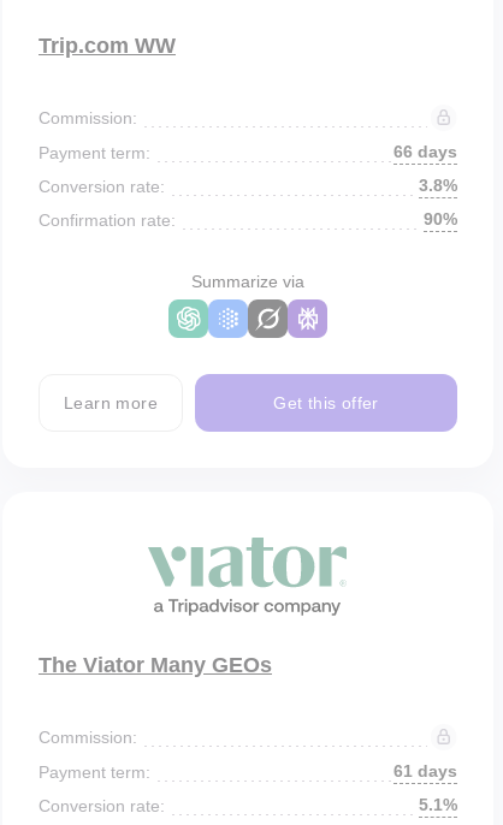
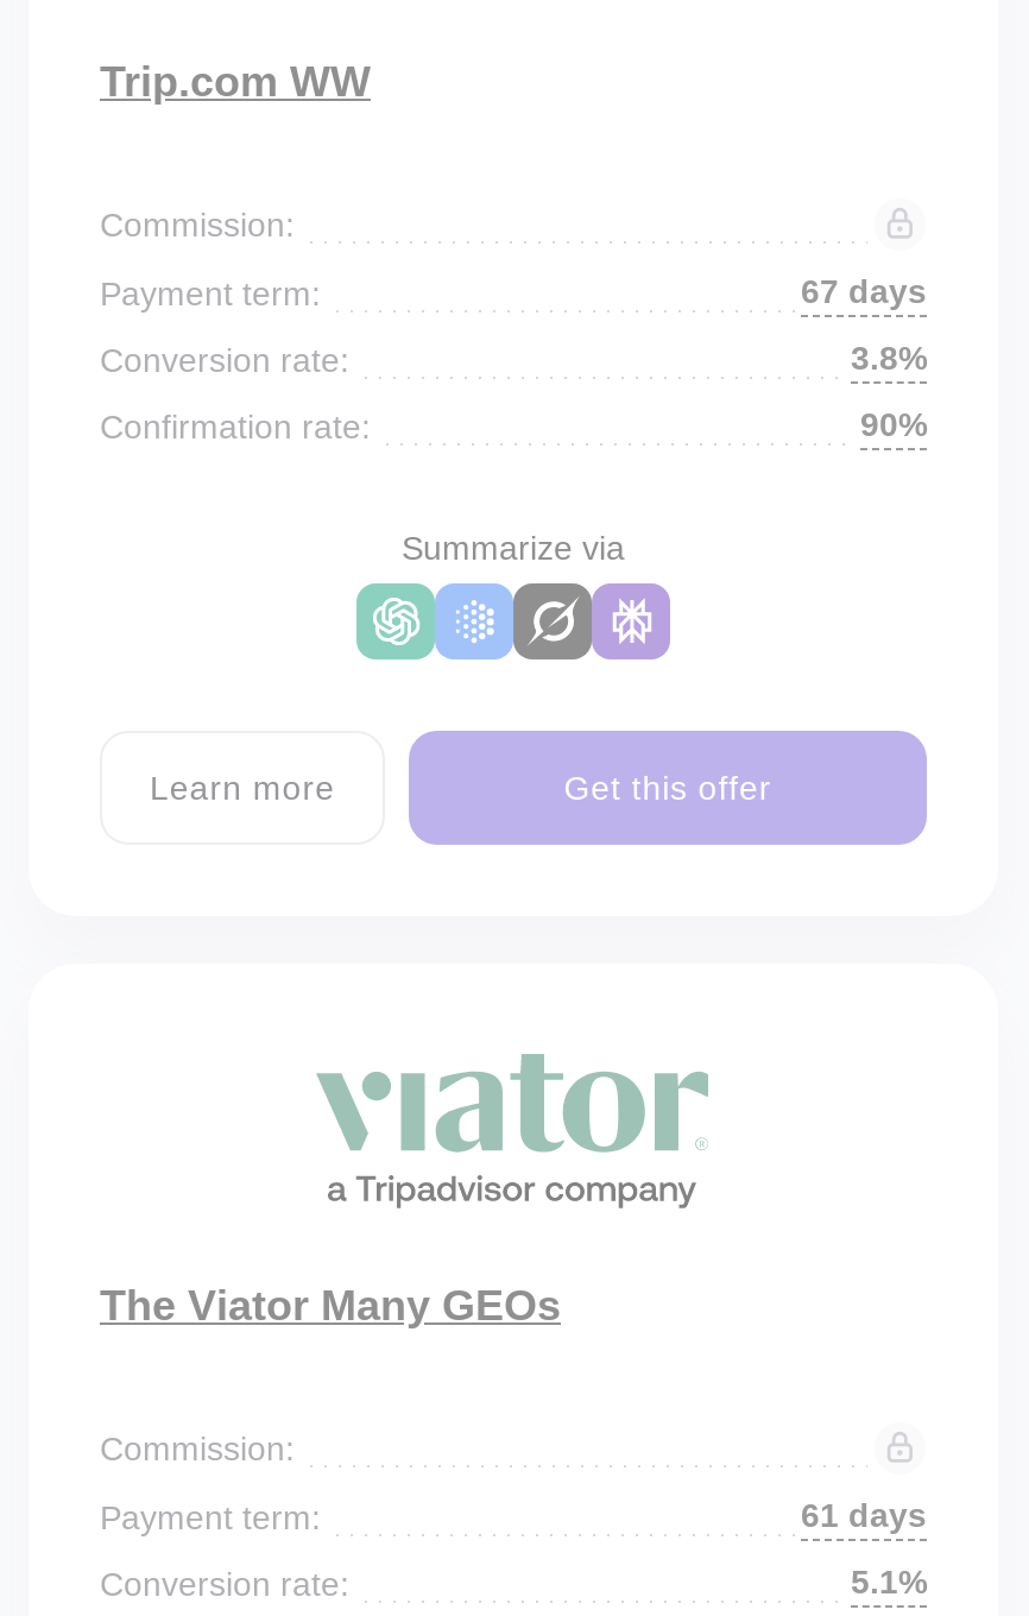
[393,142,457,161] 66 days -> [801,272,927,310] 67 days

